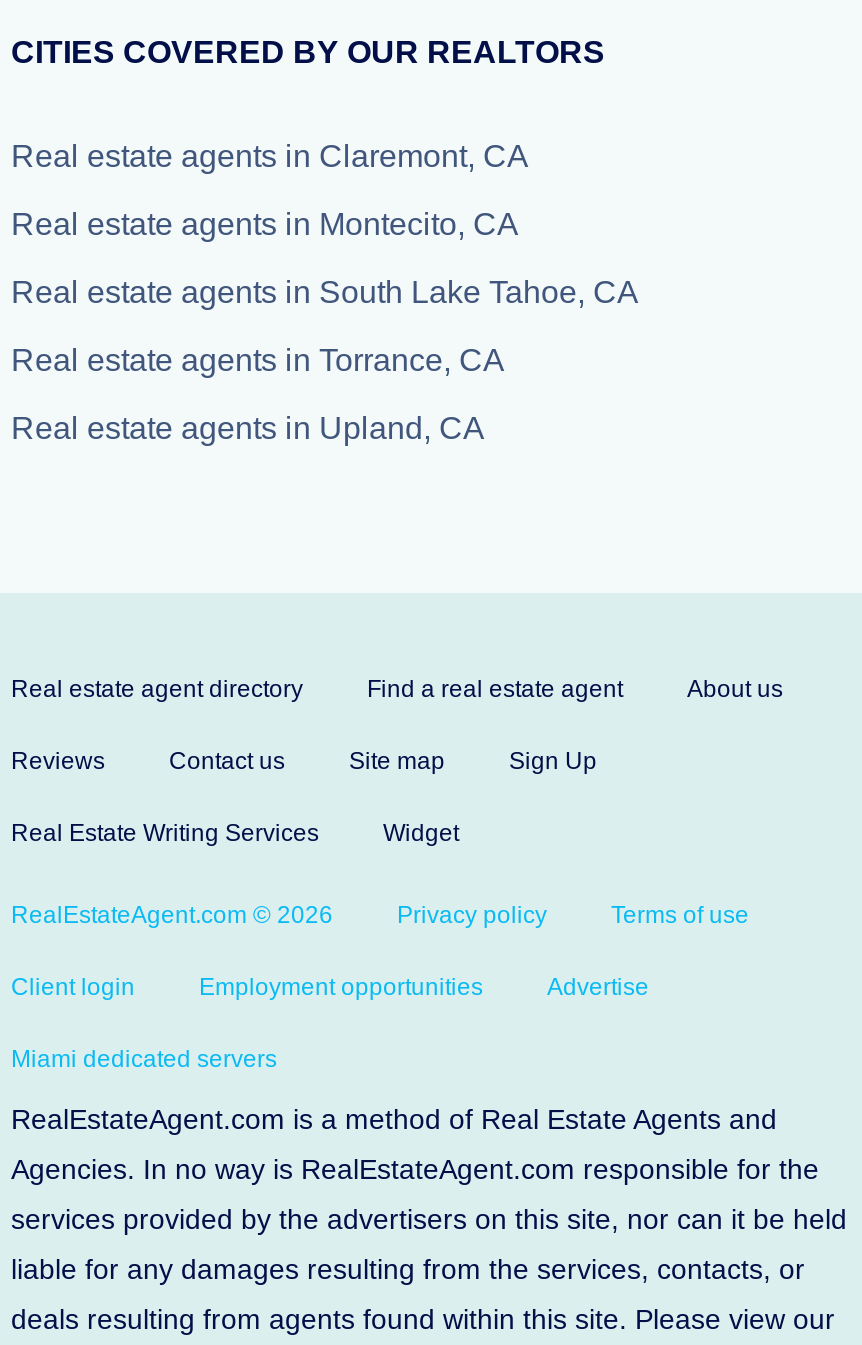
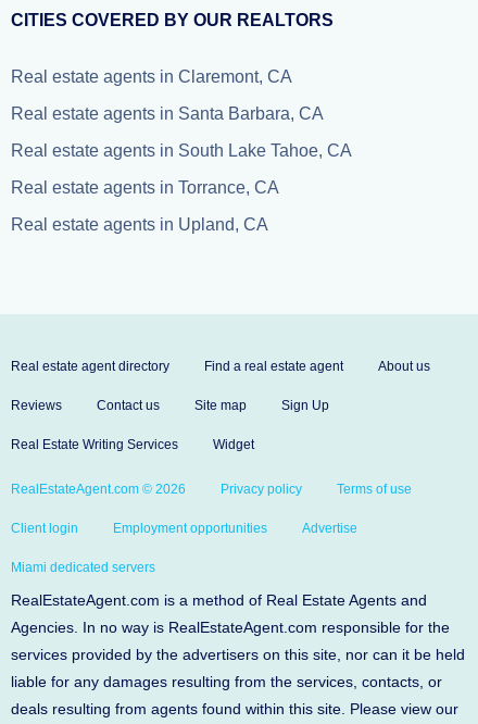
[11,207,519,241] Real estate agents in Montecito, CA -> [11,104,324,123] Real estate agents in Santa Barbara, CA

